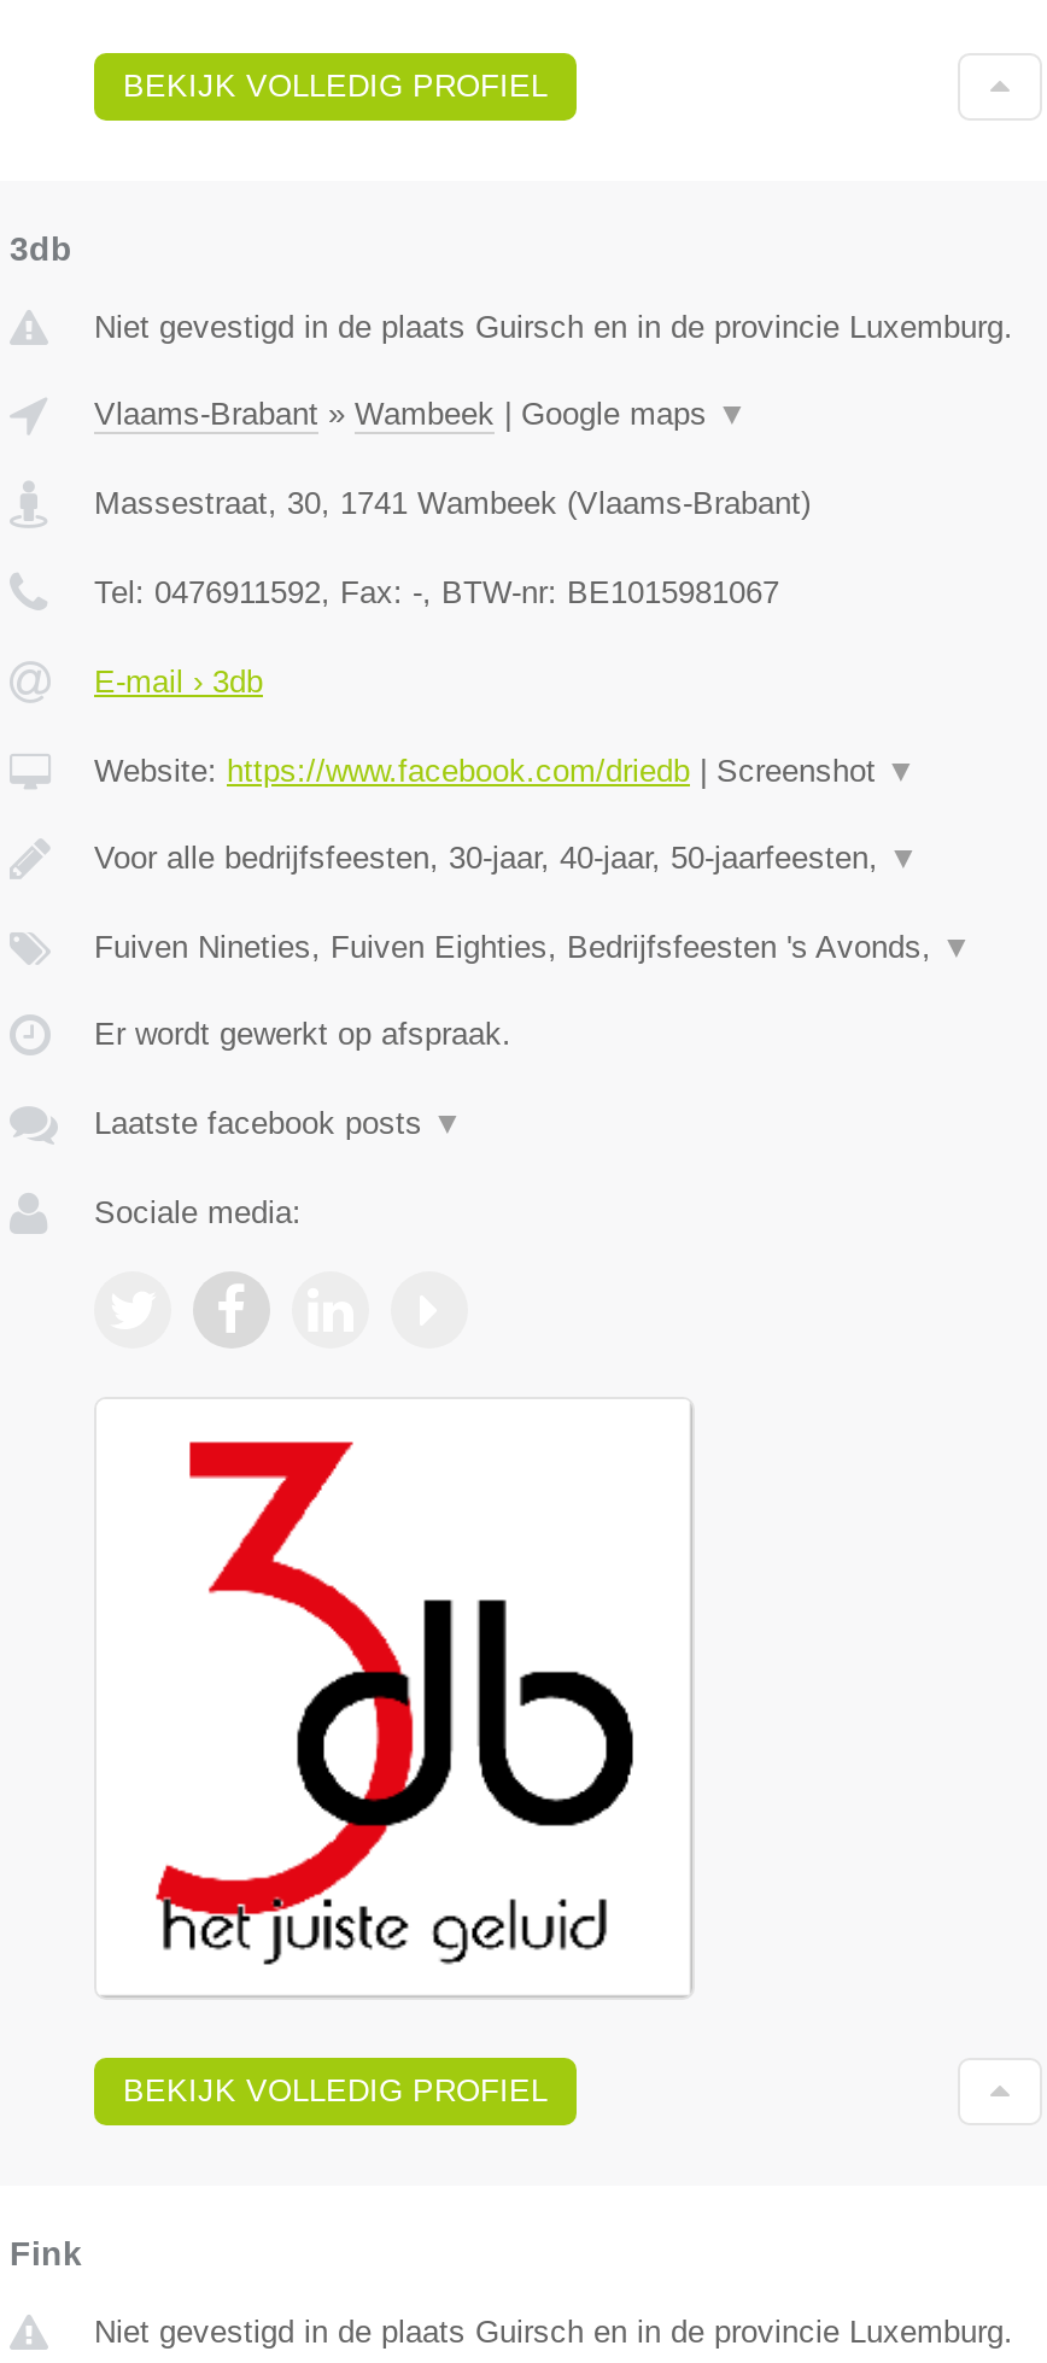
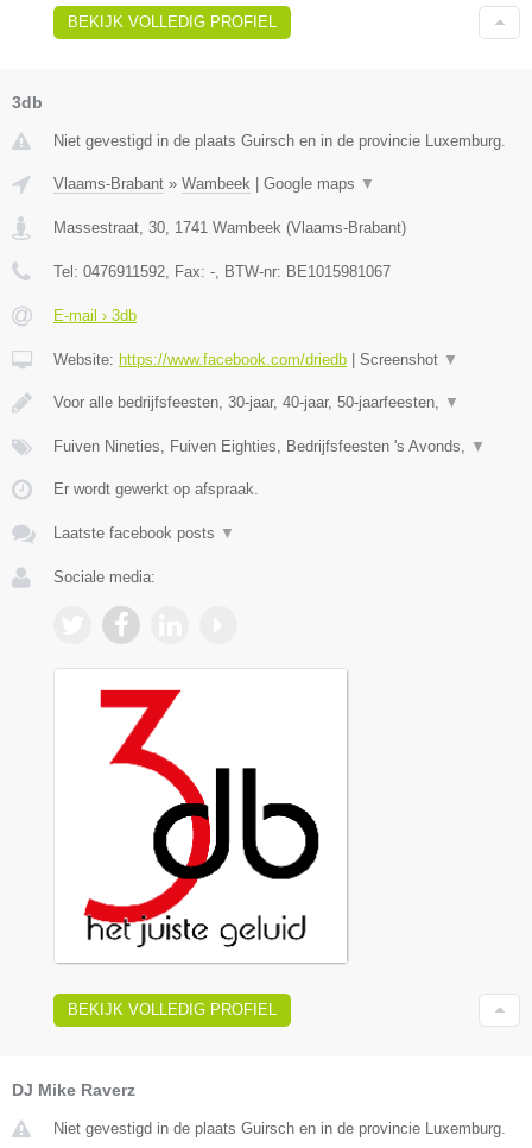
[10,2234,82,2273] Fink -> [12,1080,135,1099] DJ Mike Raverz

